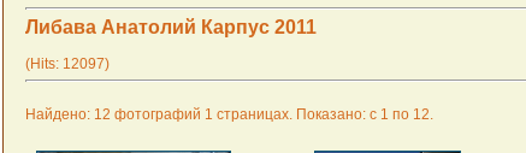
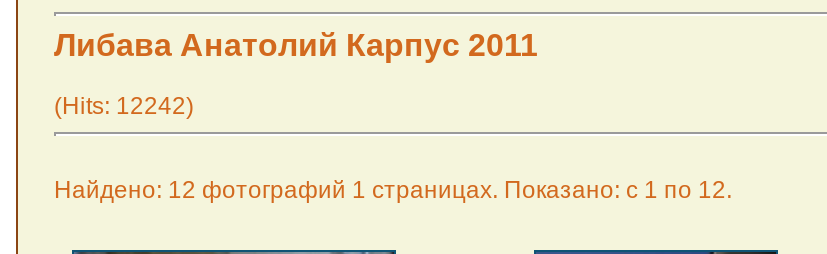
[25,55,110,72] (Hits: 12097) -> [54,92,194,120] (Hits: 12242)

